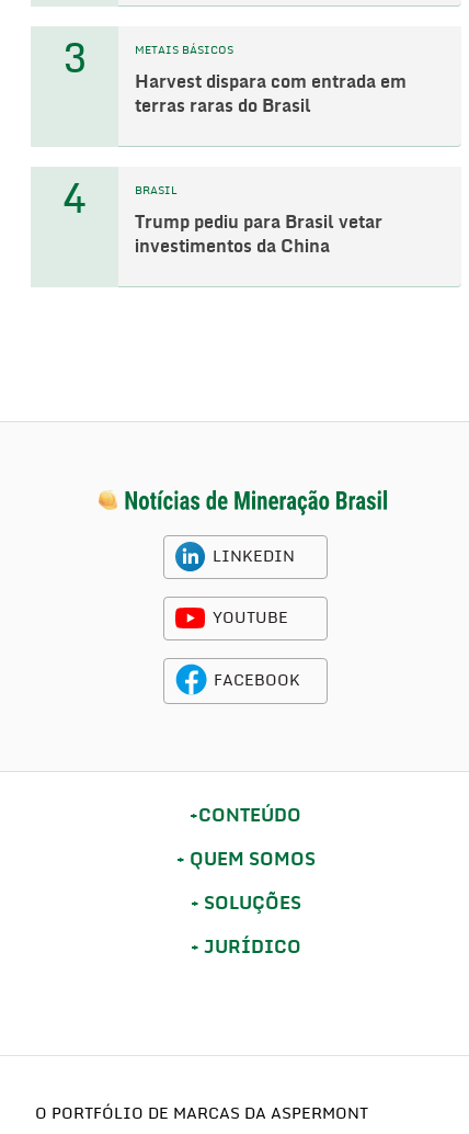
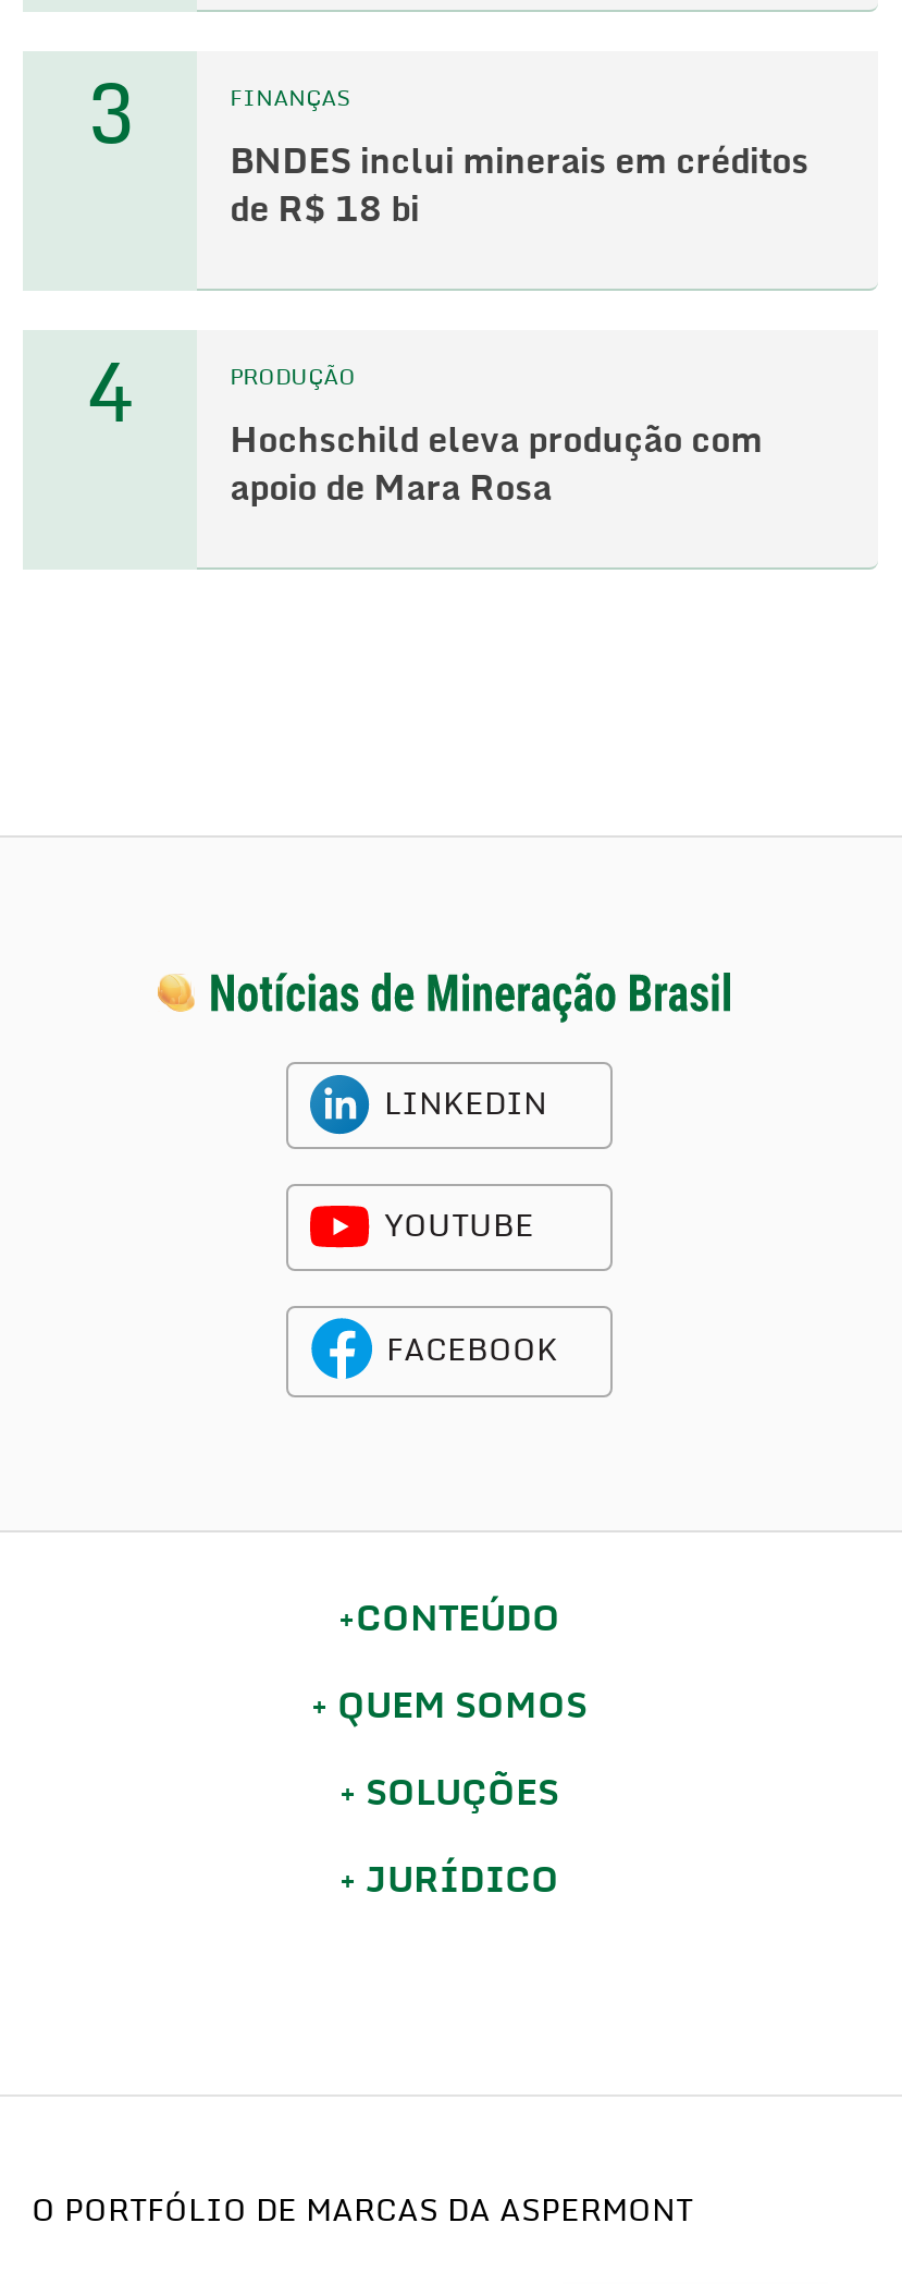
[135,45,234,56] METAIS BÁSICOS -> [230,88,349,110] FINANÇAS
[135,73,407,115] Harvest dispara com entrada em | terras raras do Brasil -> [230,145,809,228] BNDES inclui minerais em créditos | de R$ 18 bi
[135,185,178,196] BRASIL -> [230,367,356,389] PRODUÇÃO
[135,214,383,256] Trump pediu para Brasil vetar | investimentos da China -> [230,424,763,506] Hochschild eleva produção com | apoio de Mara Rosa

